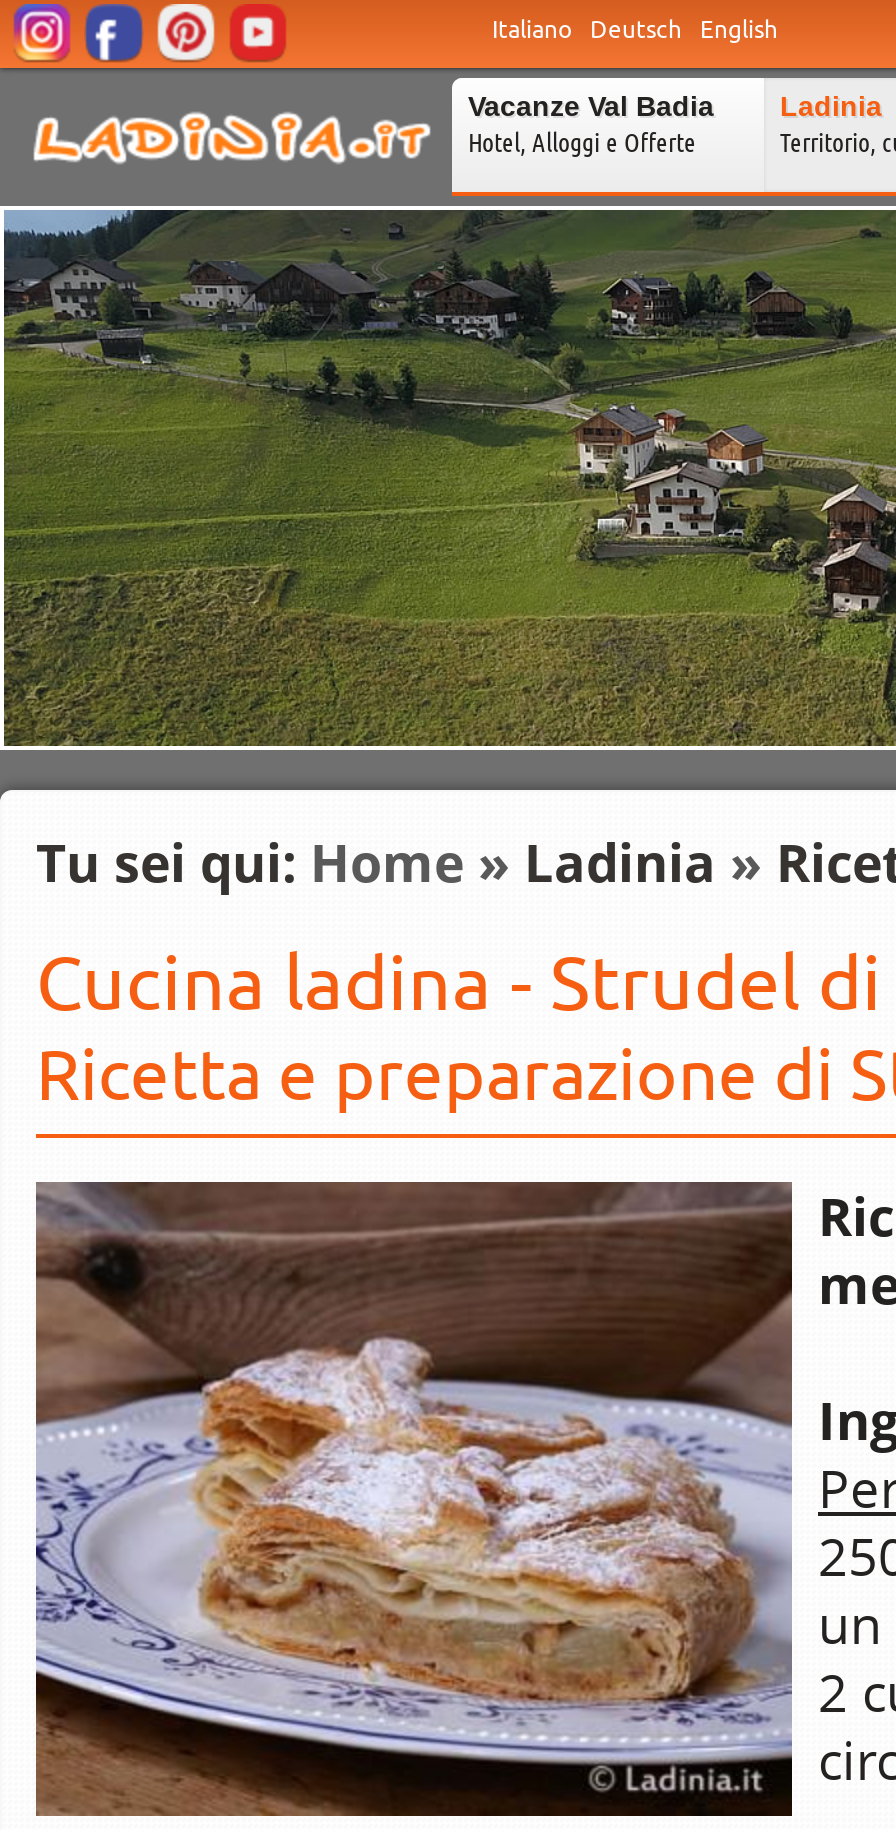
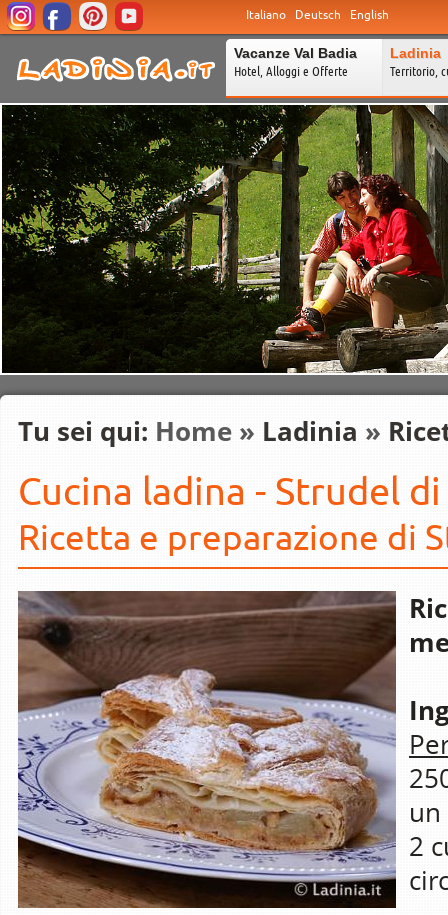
[6,208,890,746] [image] -> [3,104,445,374] [image]

